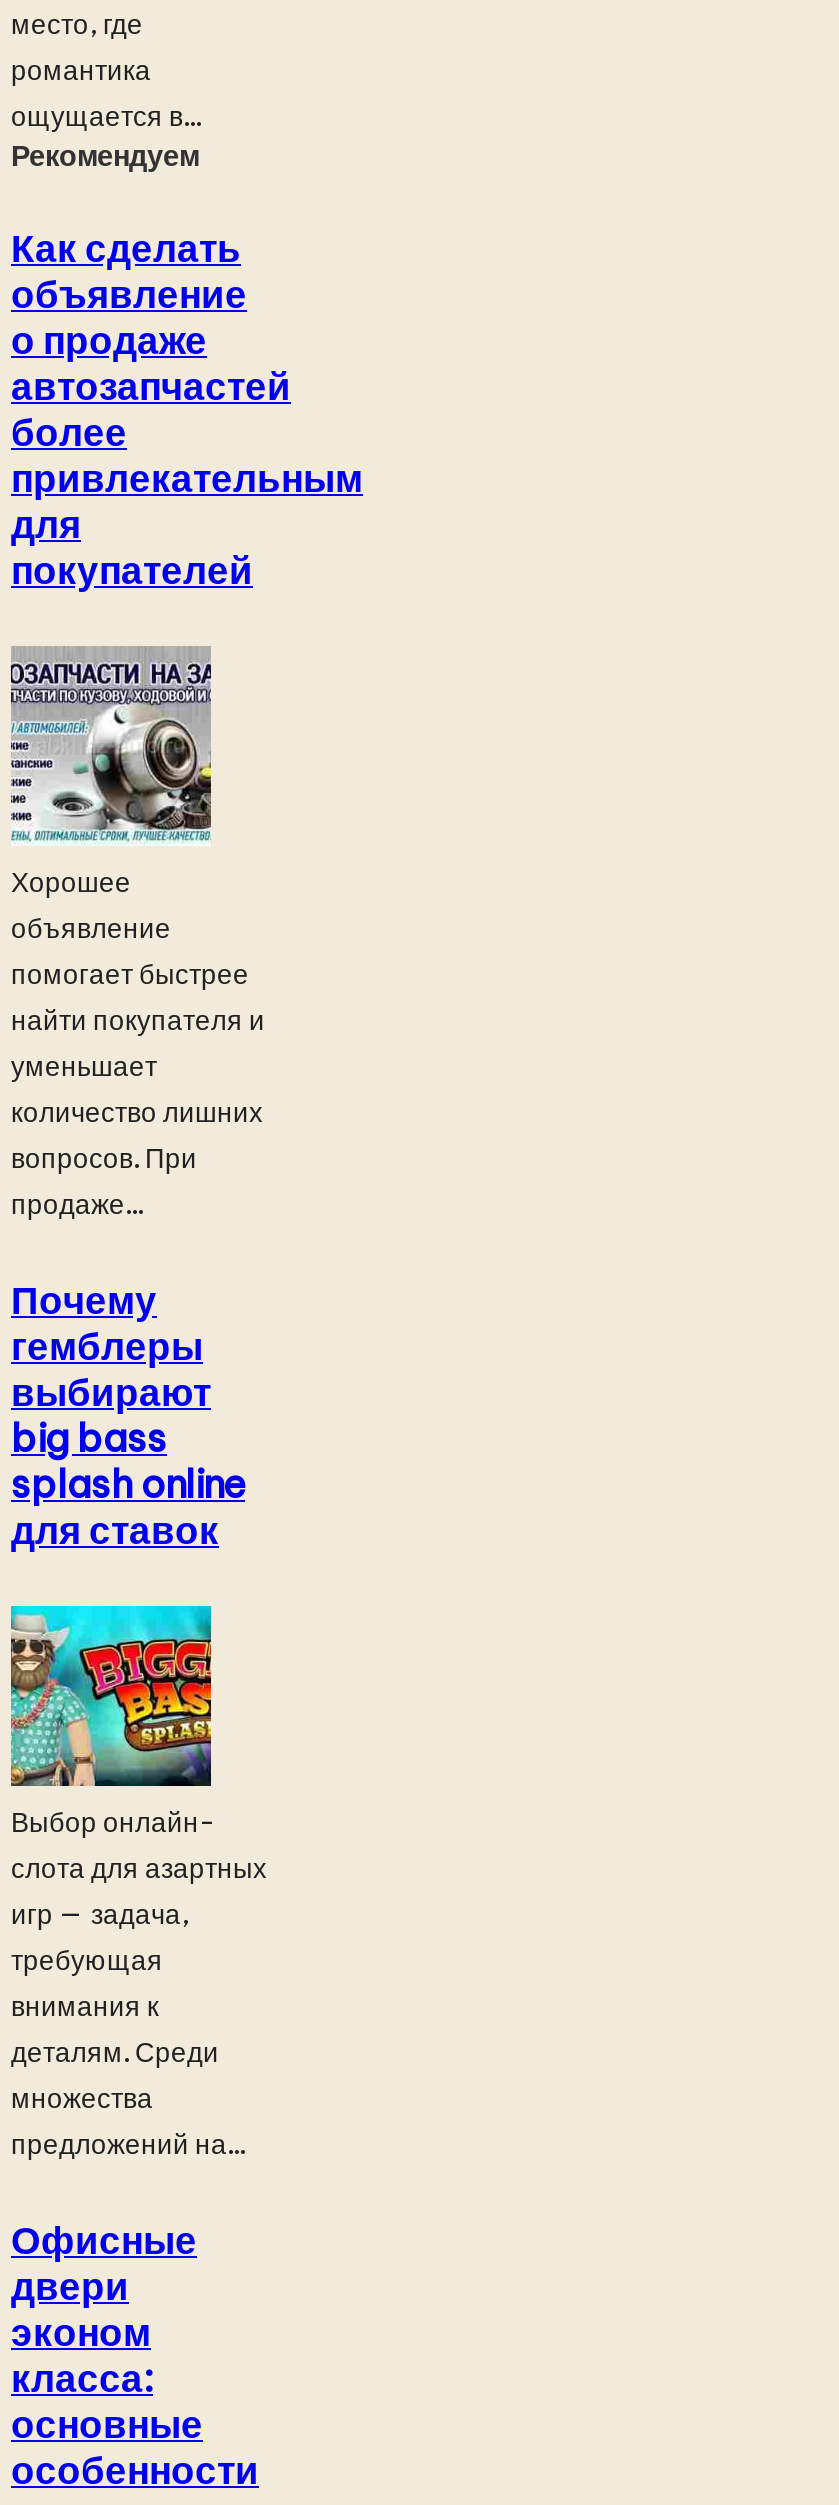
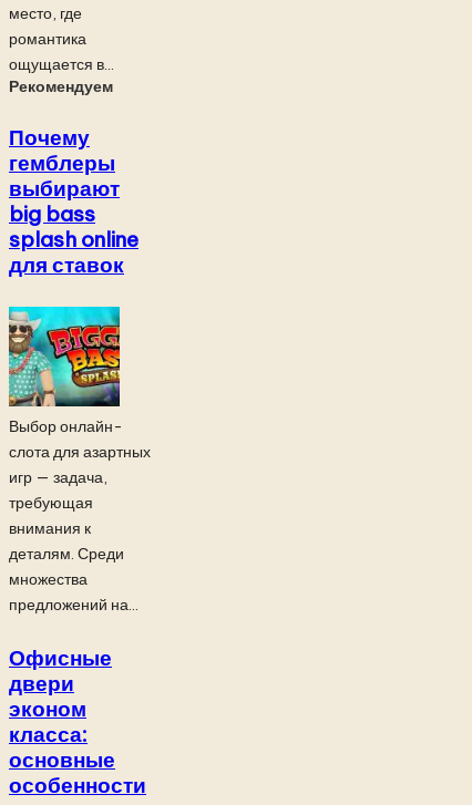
[11,224,363,594] Как сделать | объявление | о продаже | автозапчастей | более | привлекательным | для | покупателей -> none
[9,644,265,1221] [image] | Хорошее | объявление | помогает быстрее | найти покупателя и | уменьшает | количество лишних | вопросов. При | продаже... -> none

